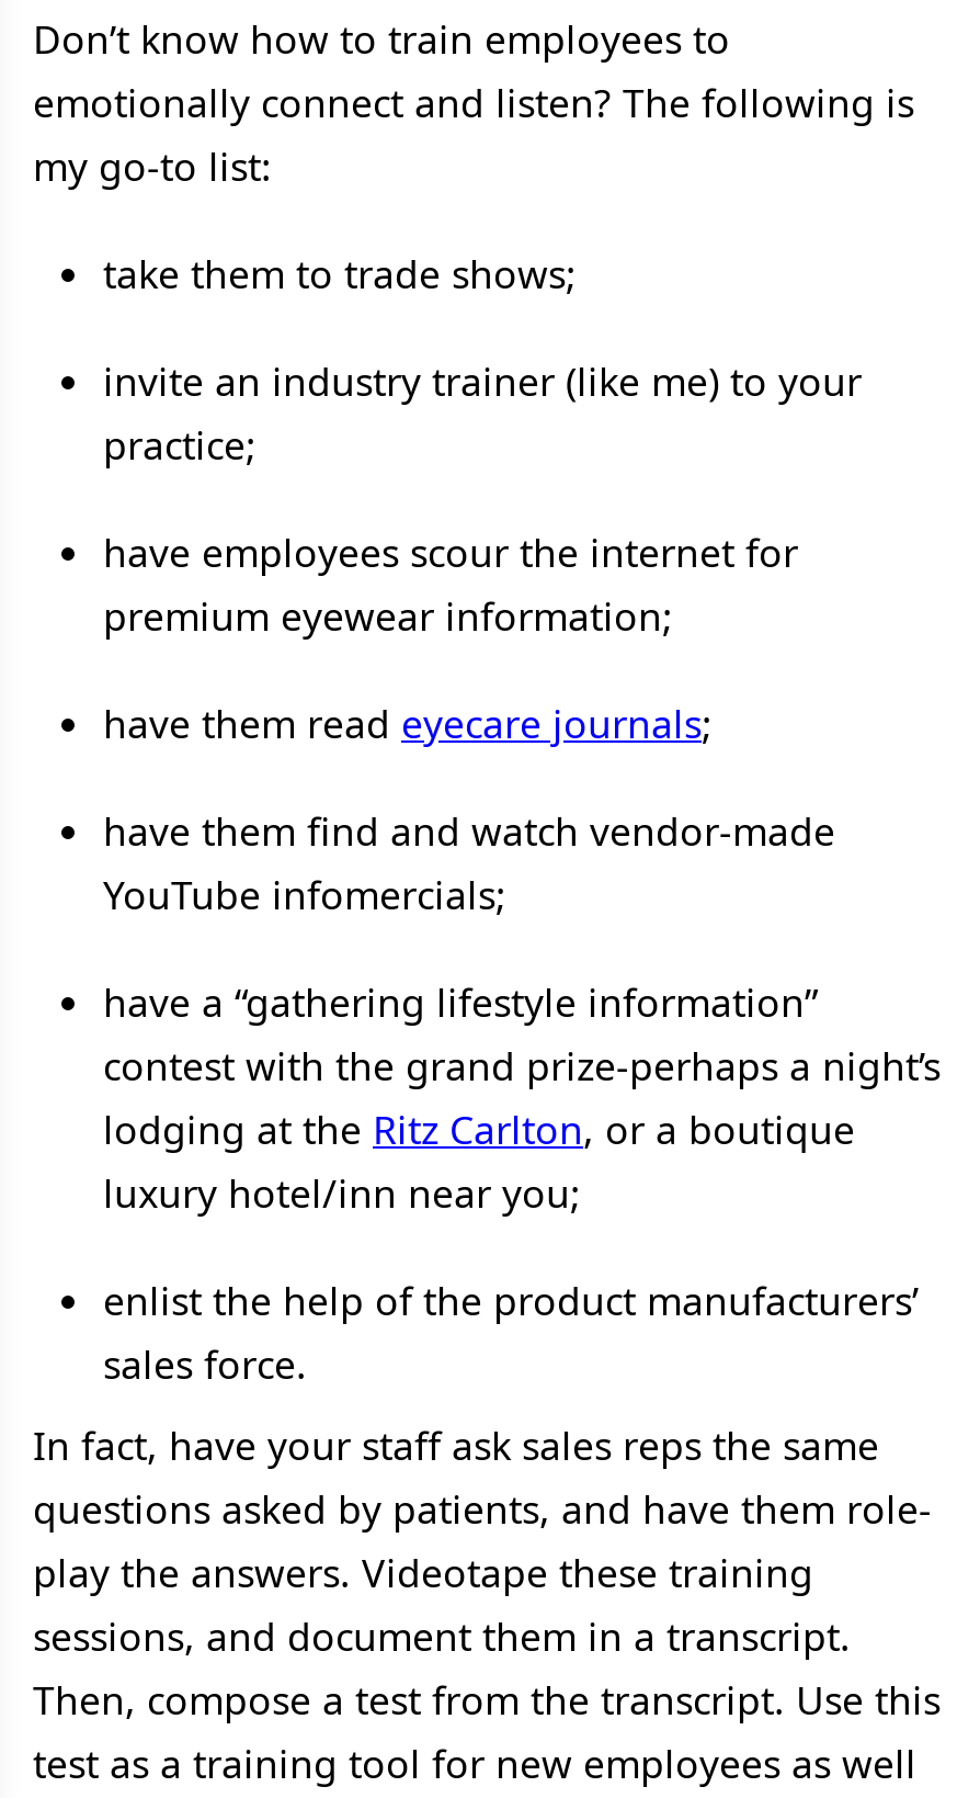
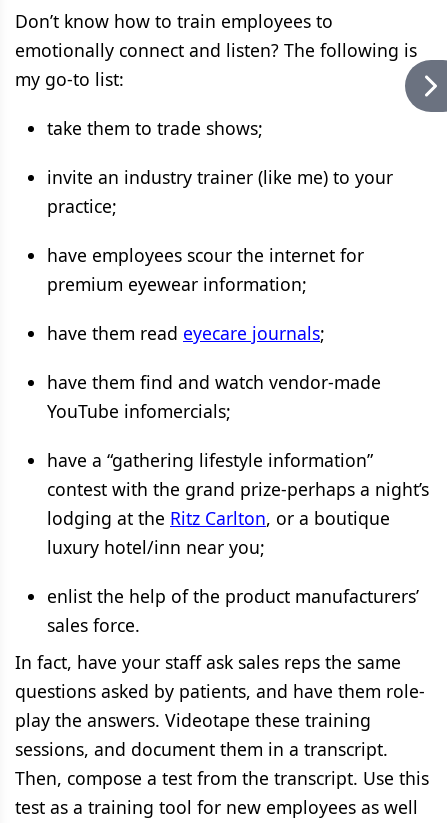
none -> [404,59,444,113] [image]

